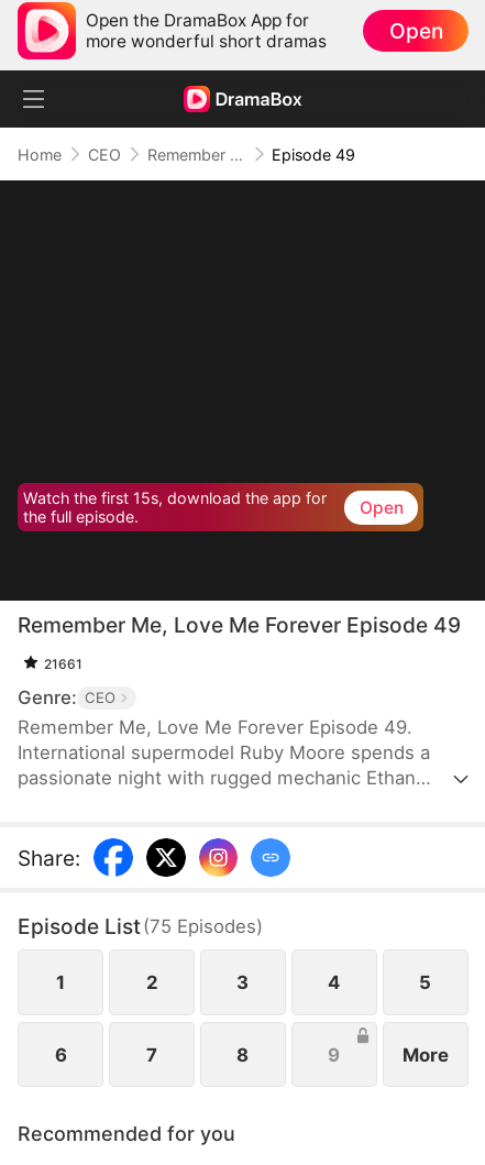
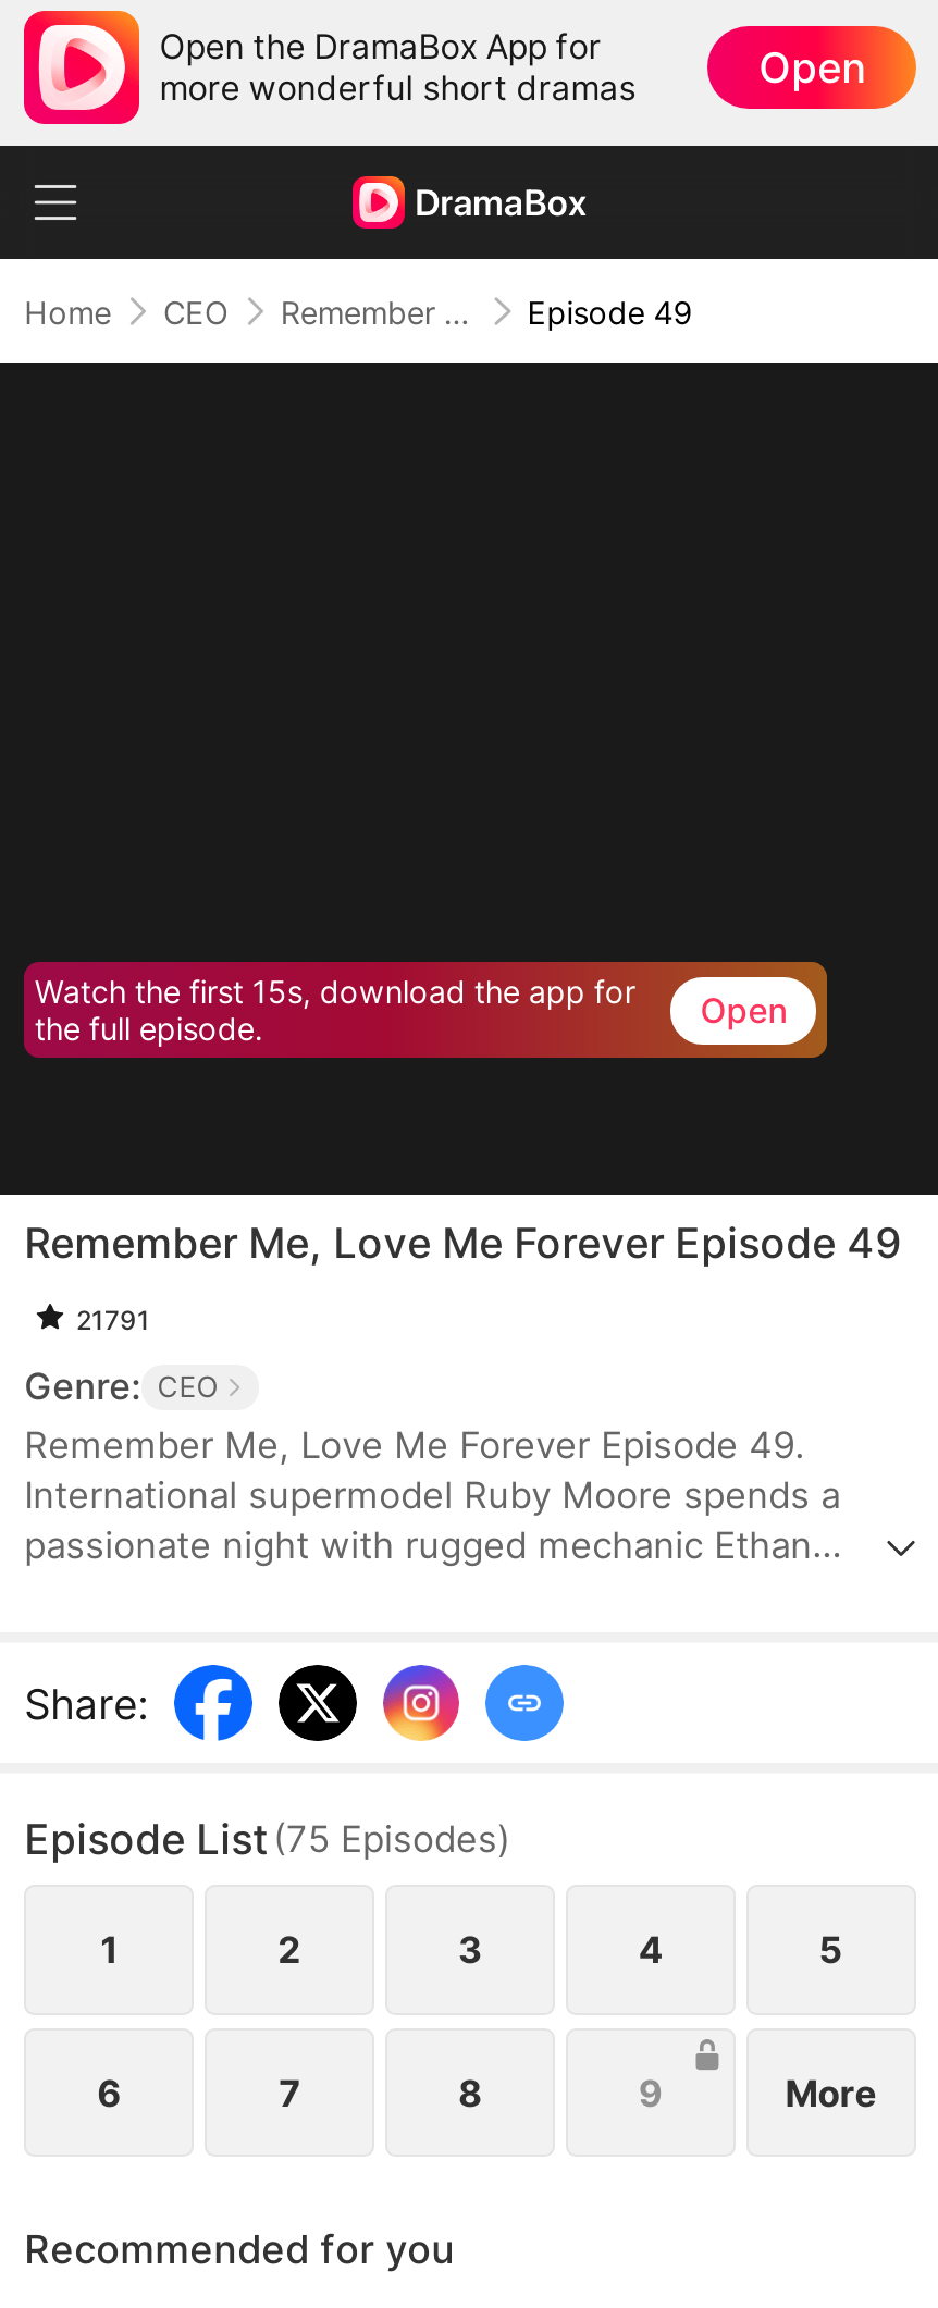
[44,655,82,672] 21661 -> [76,1303,150,1336] 21791

